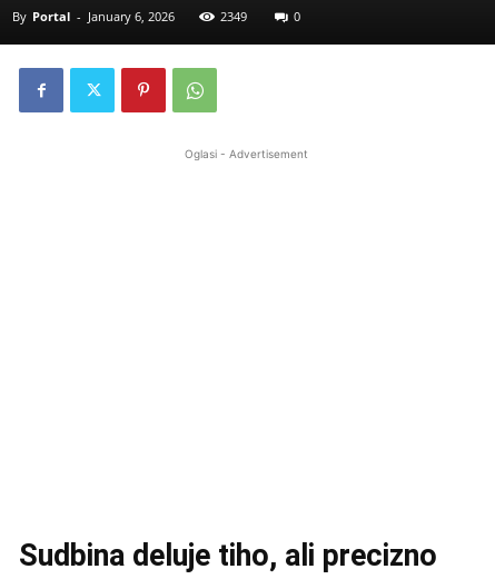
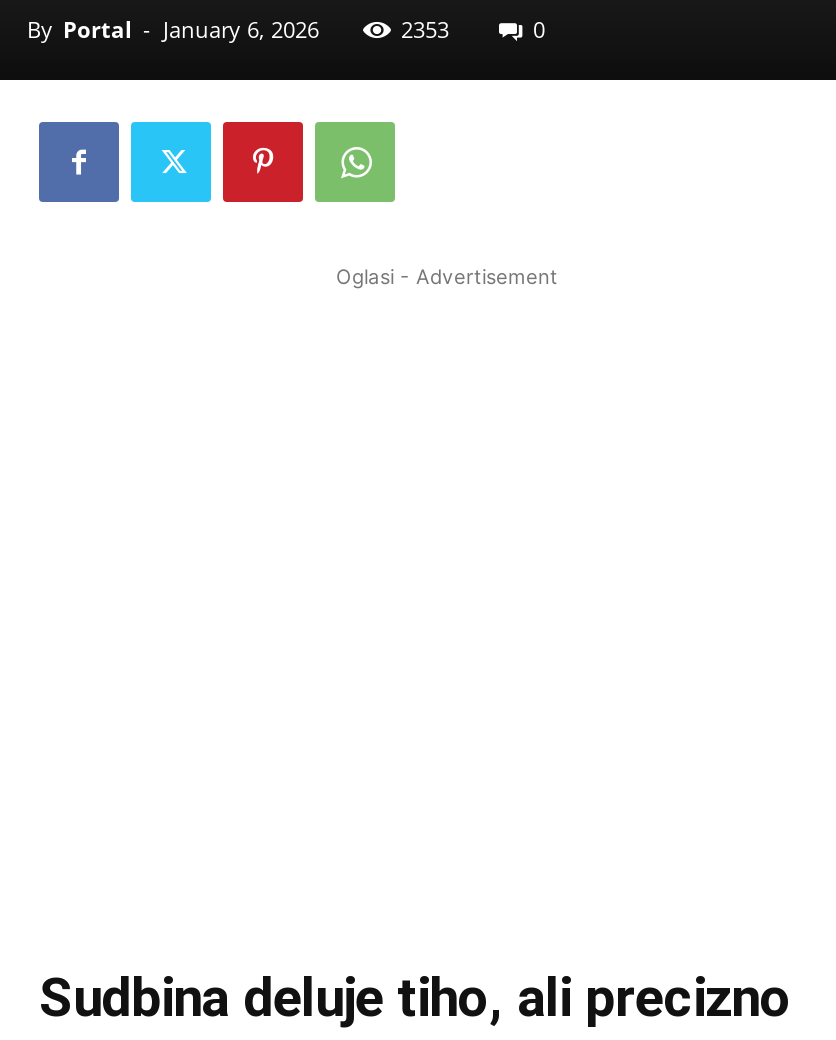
[220,8,247,24] 2349 -> [401,14,449,44] 2353

